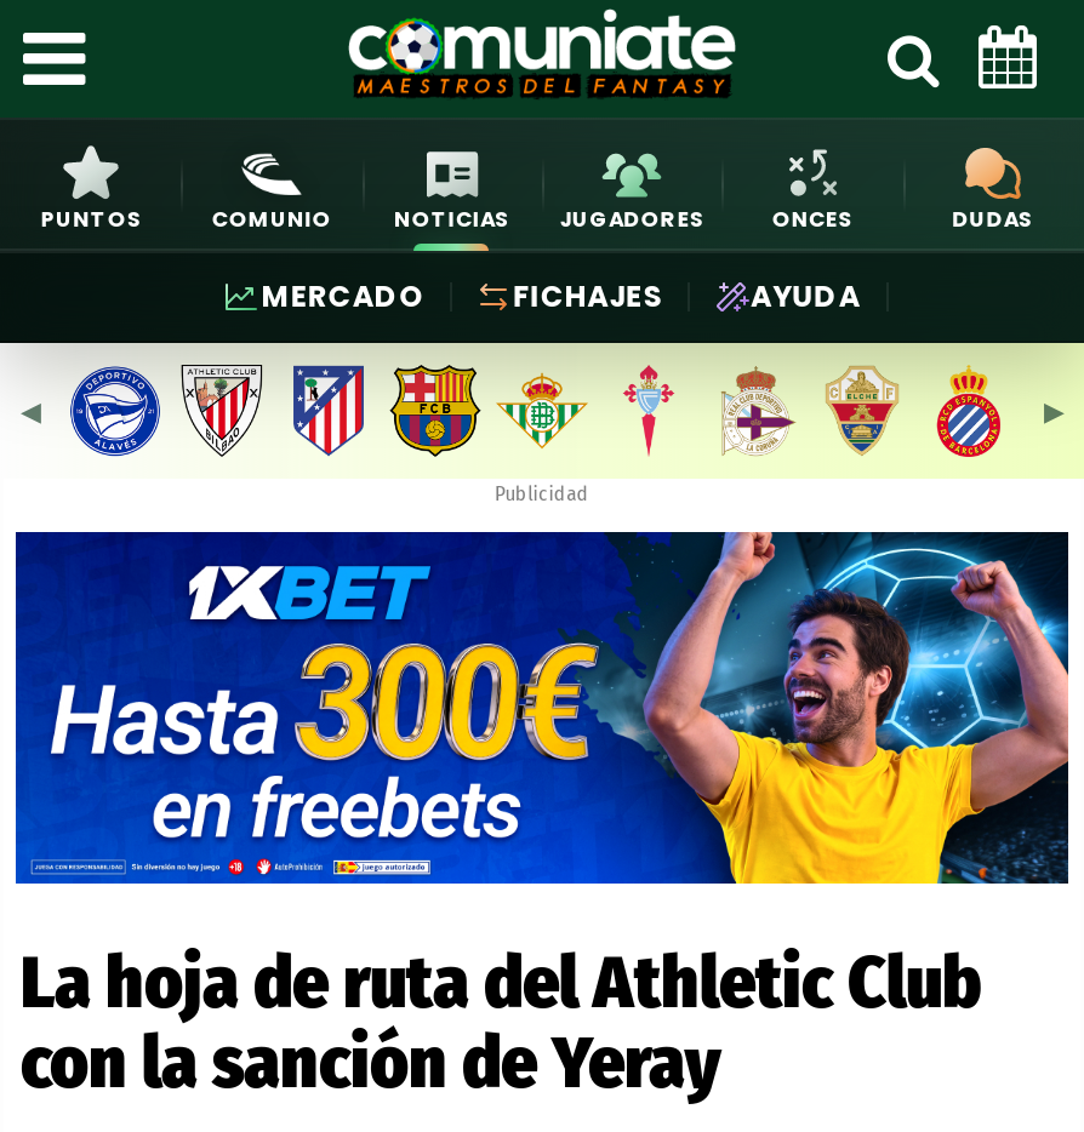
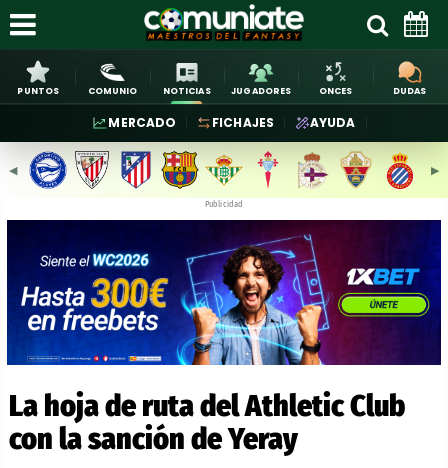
[16,530,1071,886] [image] -> [7,219,442,366] [image]

